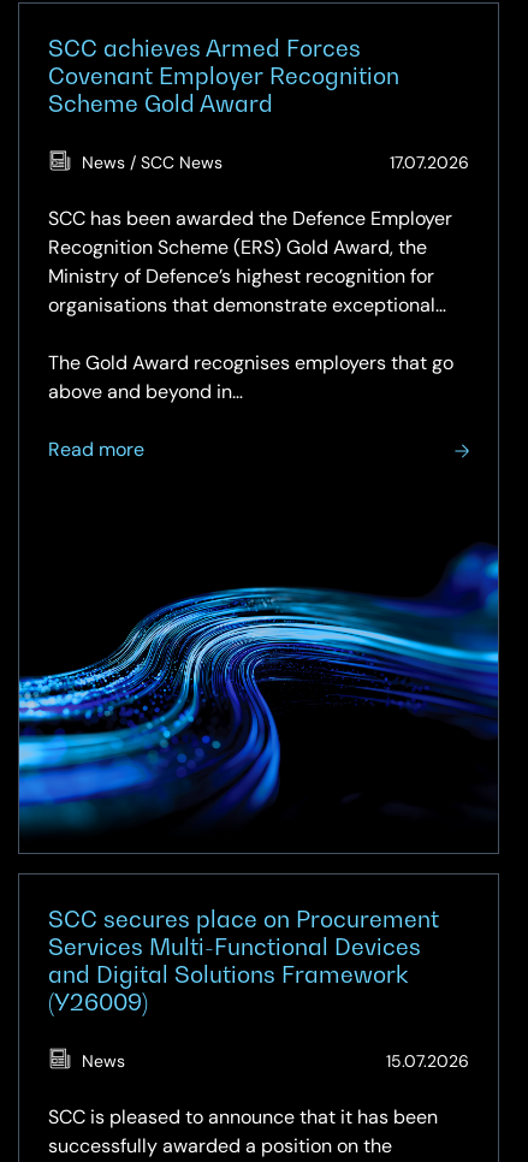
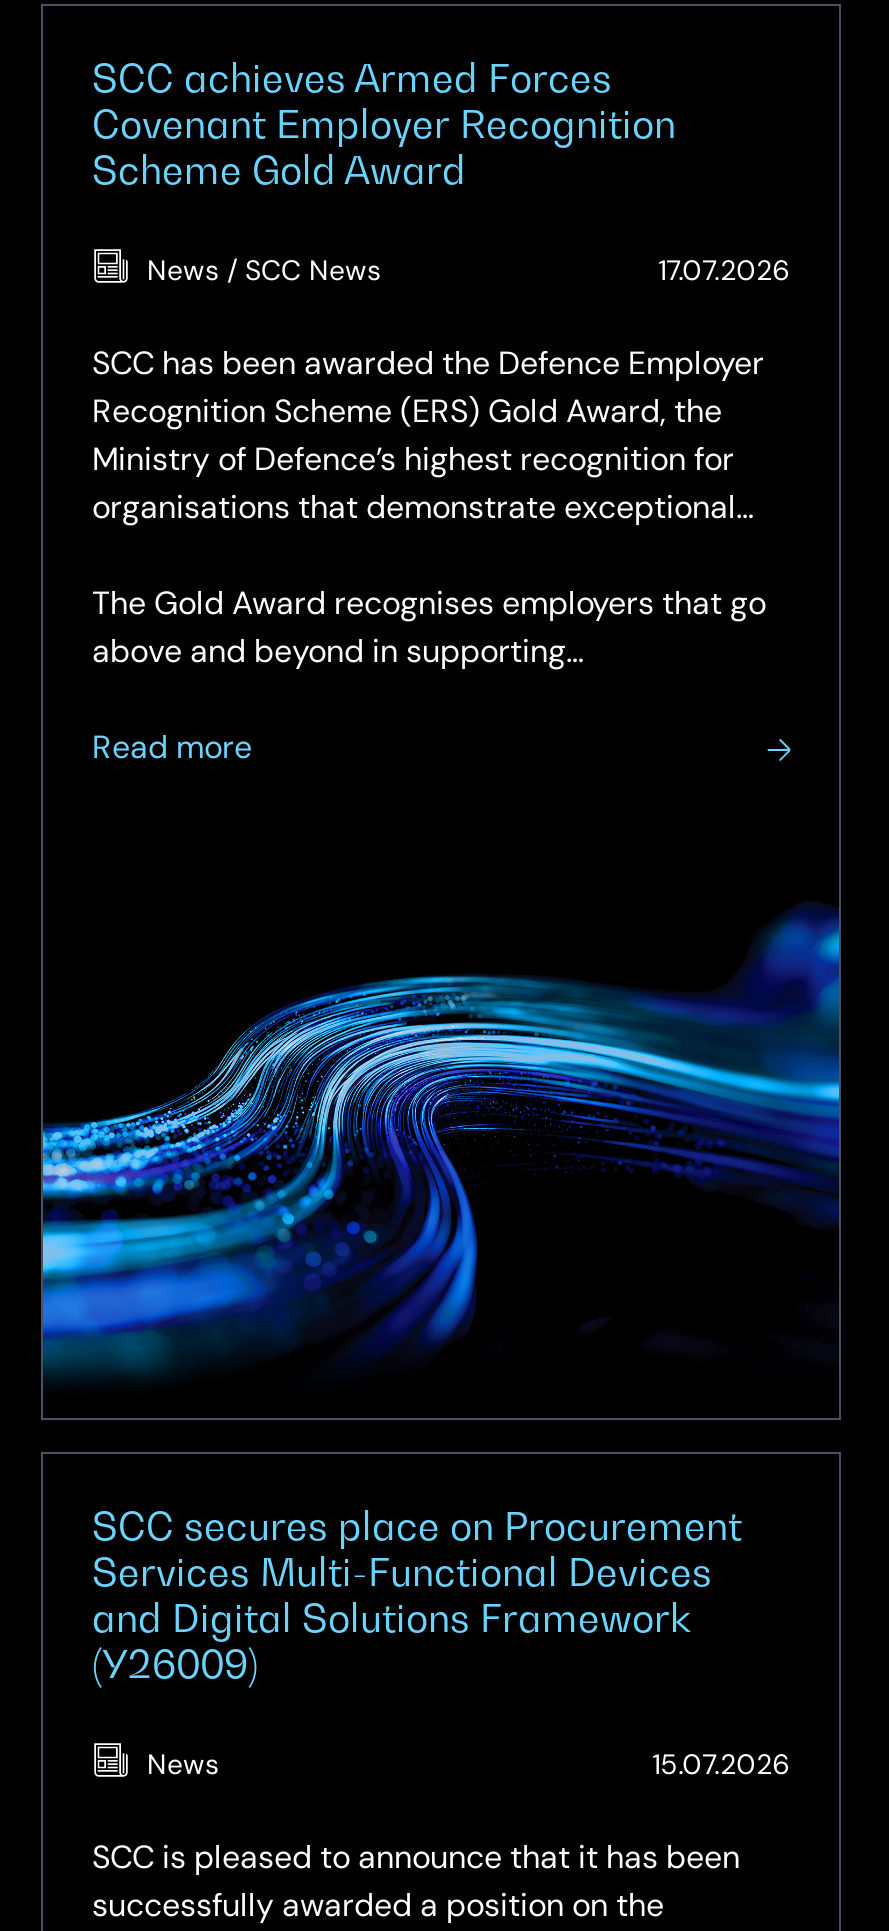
[49,381,243,403] above and beyond in… -> [92,632,584,670] above and beyond in supporting…

